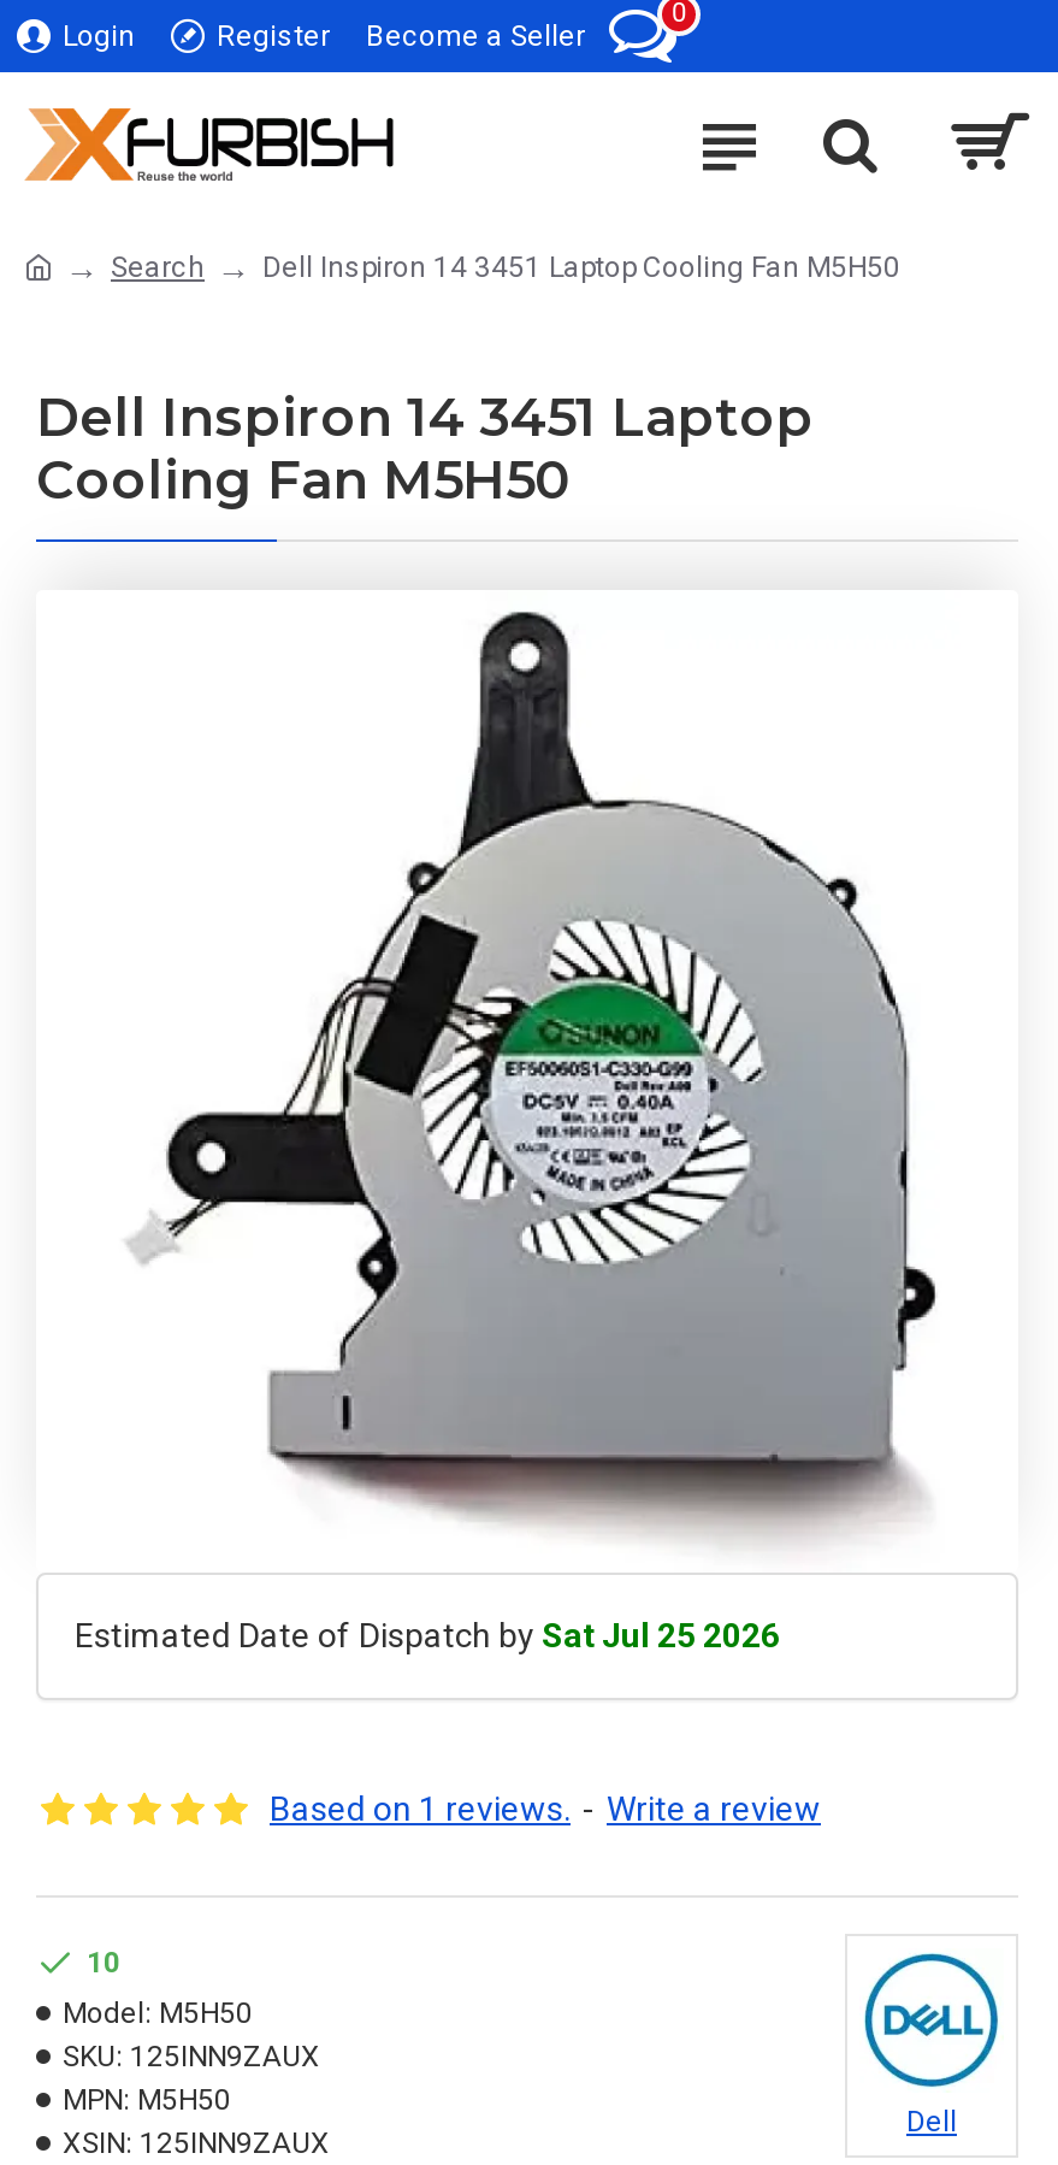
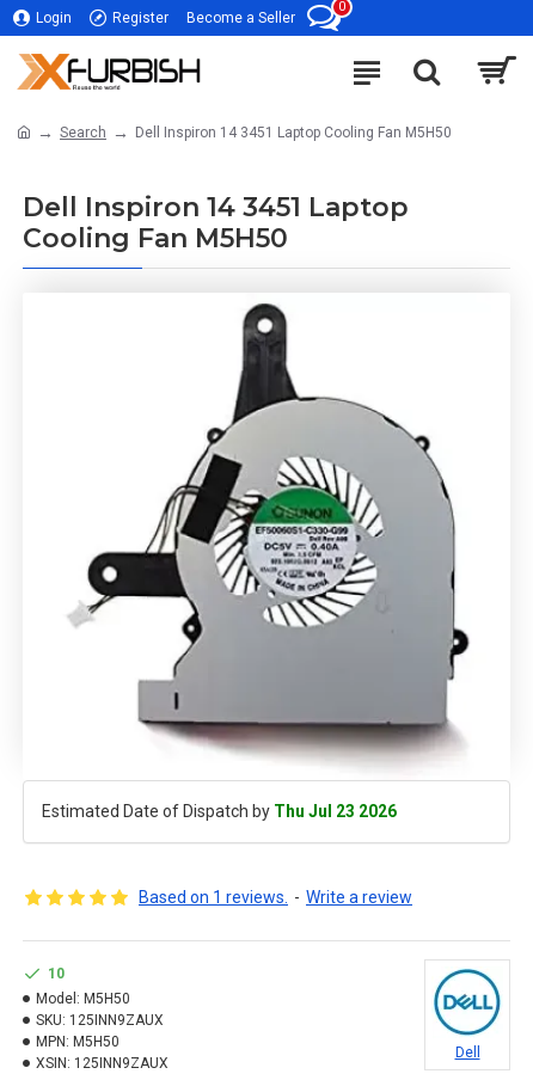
[75,1616,780,1654] Estimated Date of Dispatch by Sat Jul 25 2026 -> [42,802,397,821] Estimated Date of Dispatch by Thu Jul 23 2026

